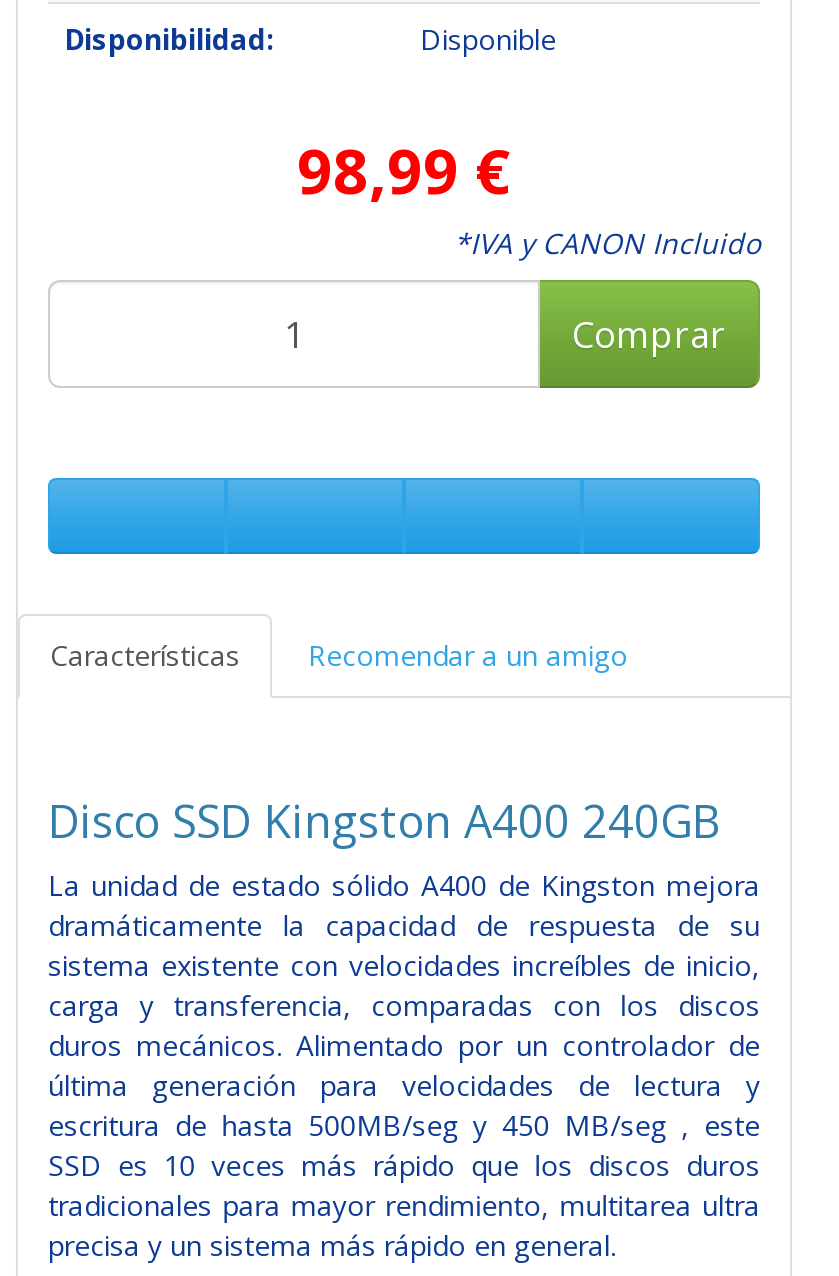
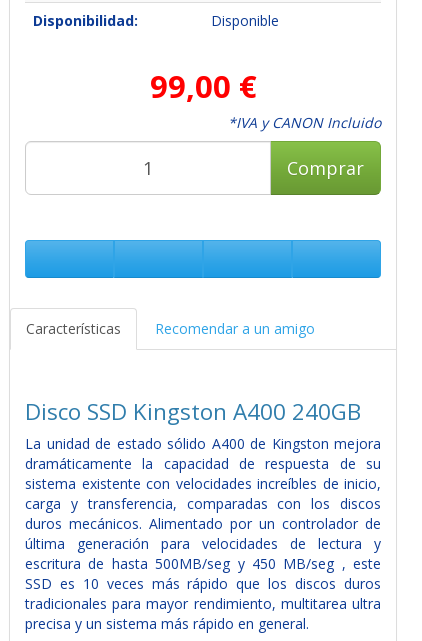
[297,127,511,211] 98,99 € -> [149,65,256,107] 99,00 €

